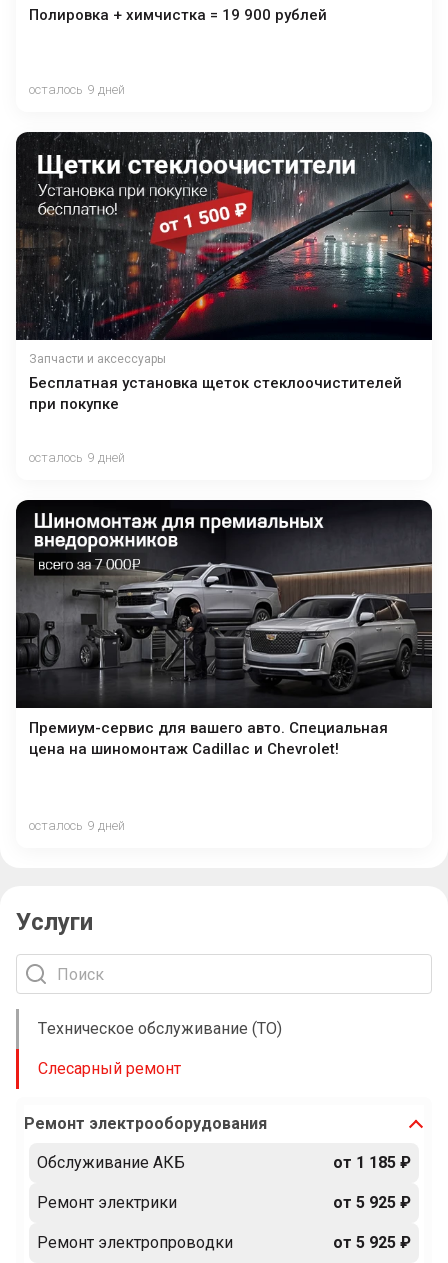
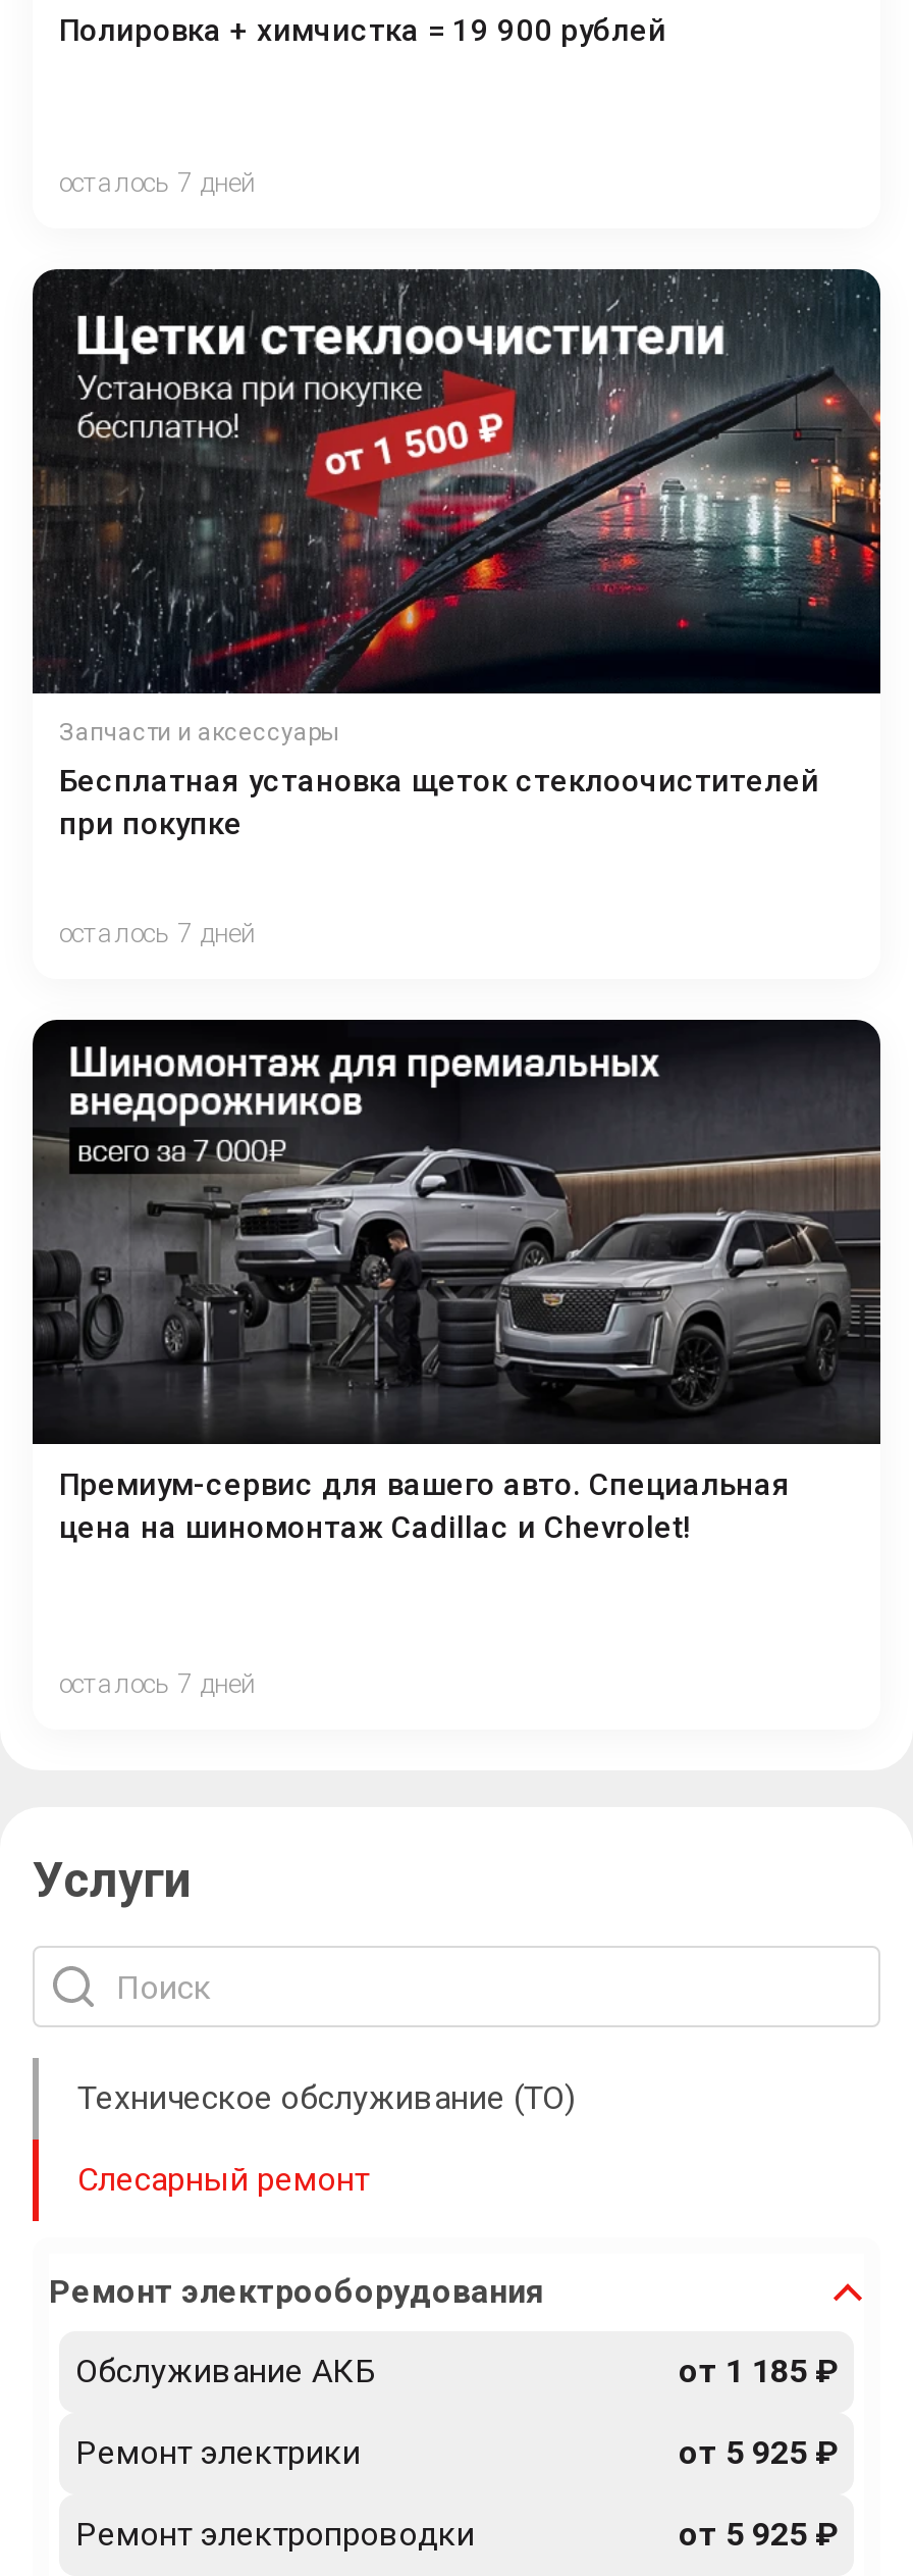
[29,82,125,97] осталось 9 дней -> [59,167,255,198] осталось 7 дней
[29,450,125,465] осталось 9 дней -> [59,918,255,948] осталось 7 дней
[29,818,125,833] осталось 9 дней -> [59,1668,255,1699] осталось 7 дней

